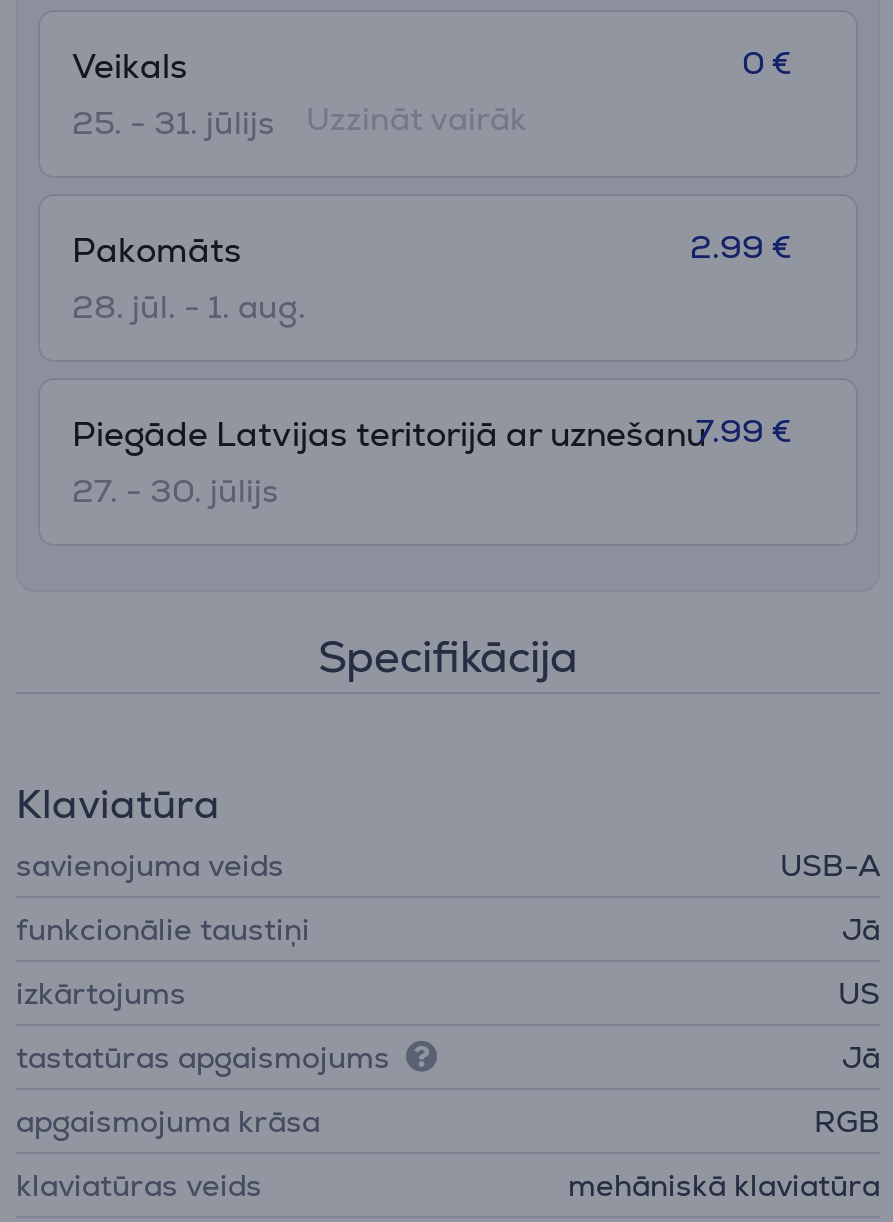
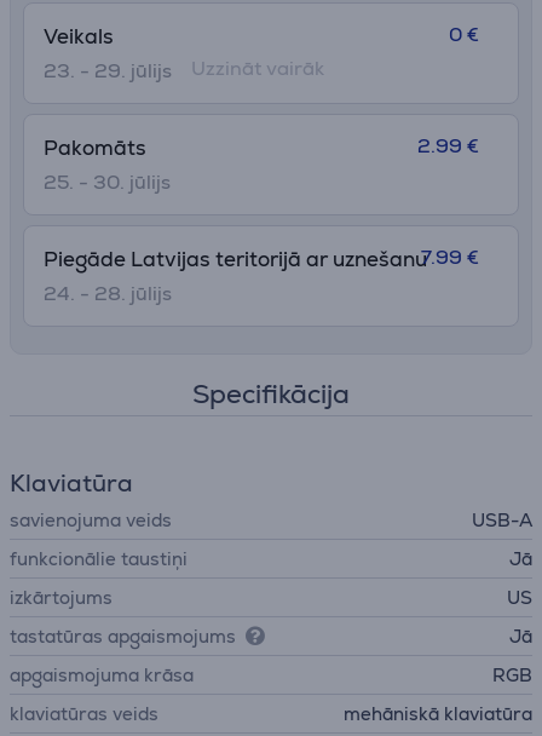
[72,102,274,144] 25. - 31. jūlijs -> [44,58,172,84] 23. - 29. jūlijs
[72,286,306,328] 28. jūl. - 1. aug. -> [44,169,171,195] 25. - 30. jūlijs
[72,470,278,512] 27. - 30. jūlijs -> [44,281,172,306] 24. - 28. jūlijs

